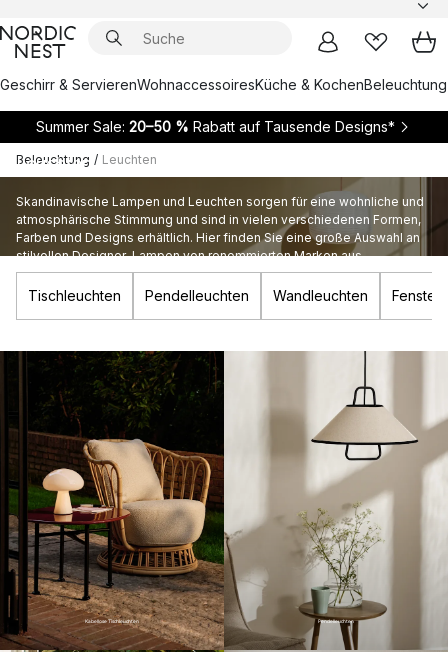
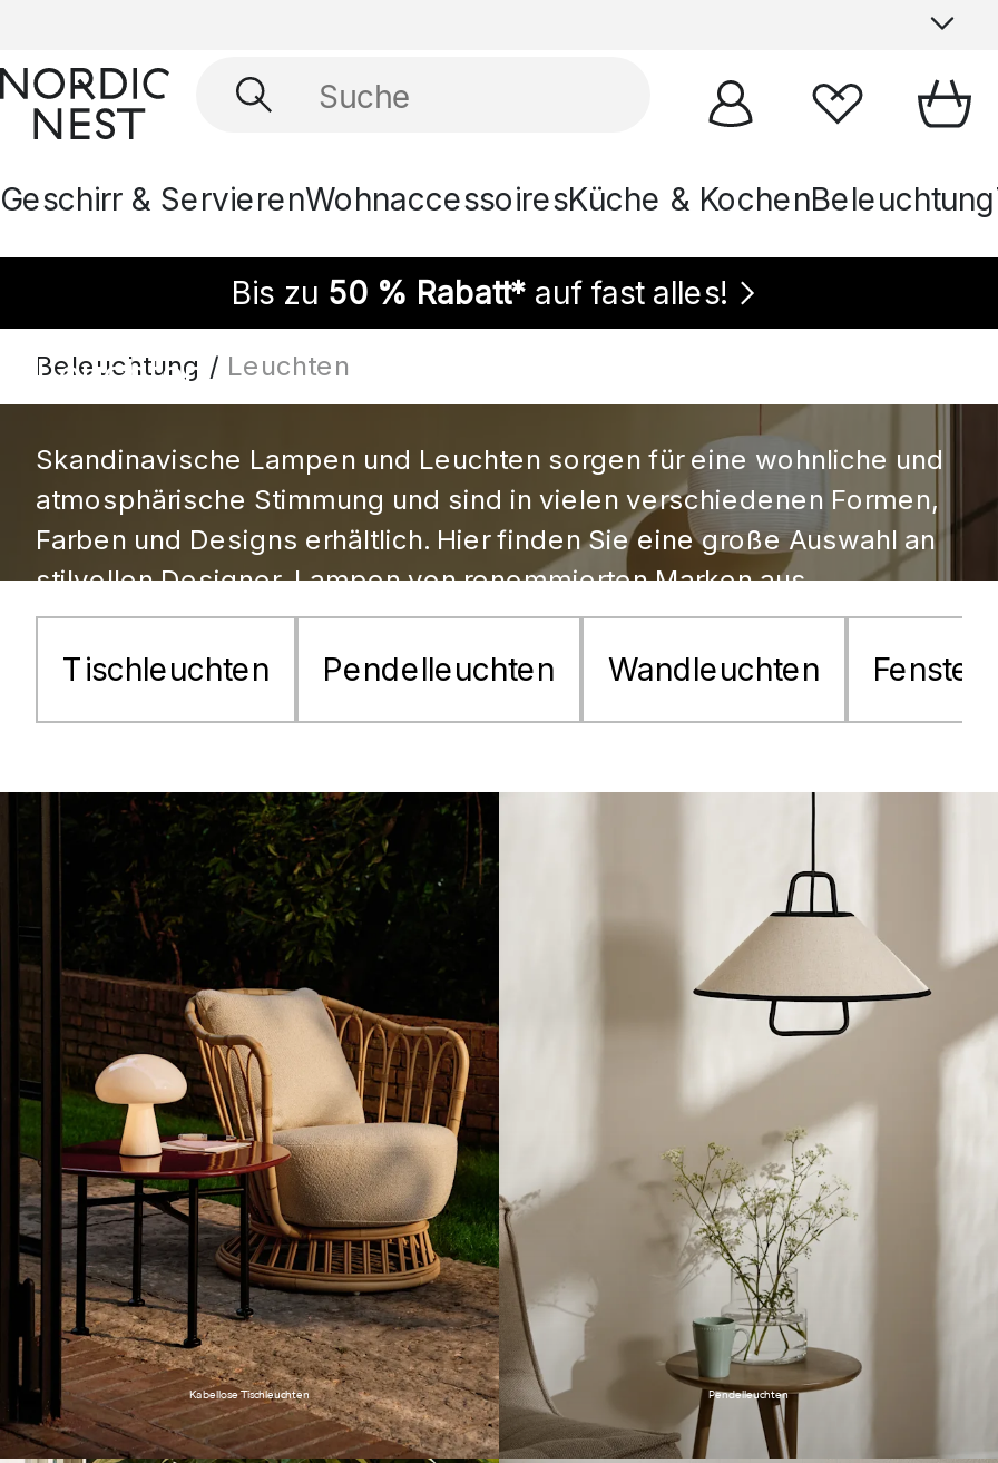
[35,118,394,135] Summer Sale: 20–50 % Rabatt auf Tausende Designs* -> [232,273,726,311] Bis zu 50 % Rabatt* auf fast alles!

